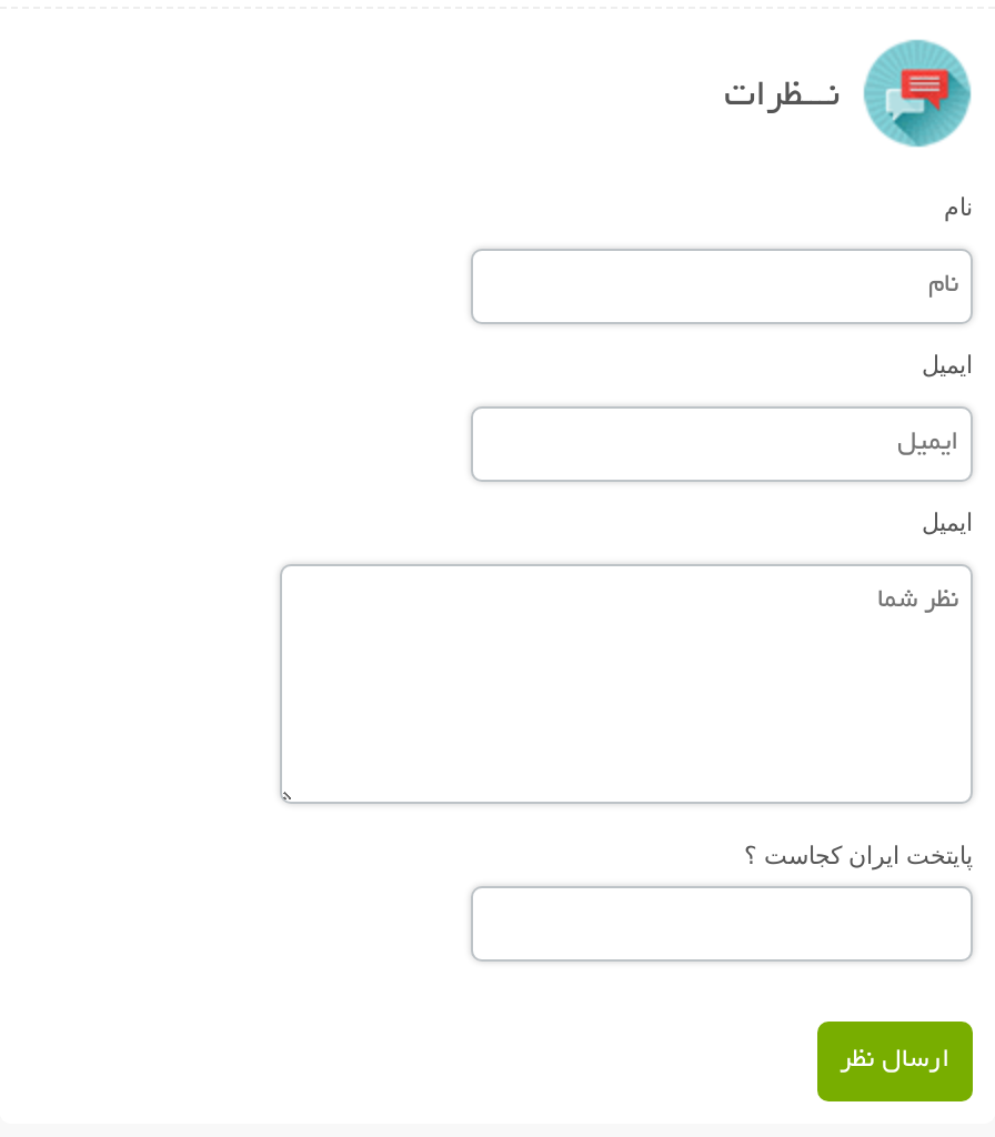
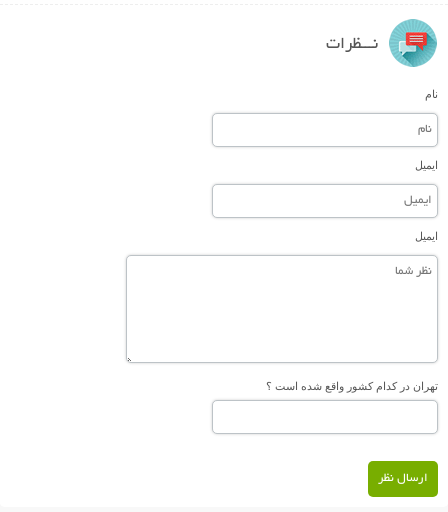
[744,841,973,868] پایتخت ایران کجاست ؟ -> [266,380,438,392] تهران در کدام کشور واقع شده است ؟

